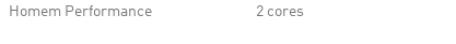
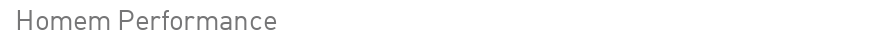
[256,4,304,19] 2 cores -> none

